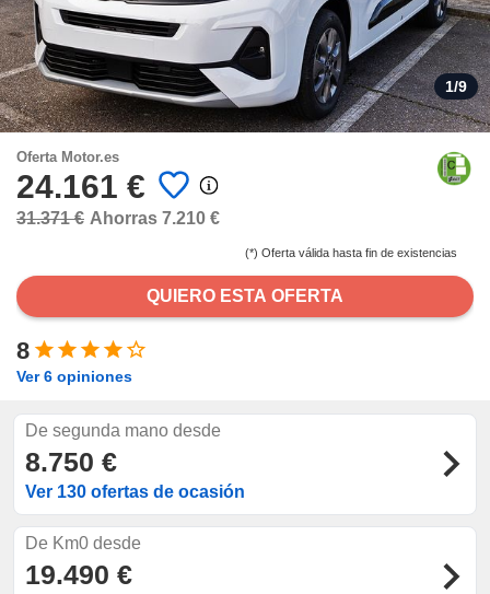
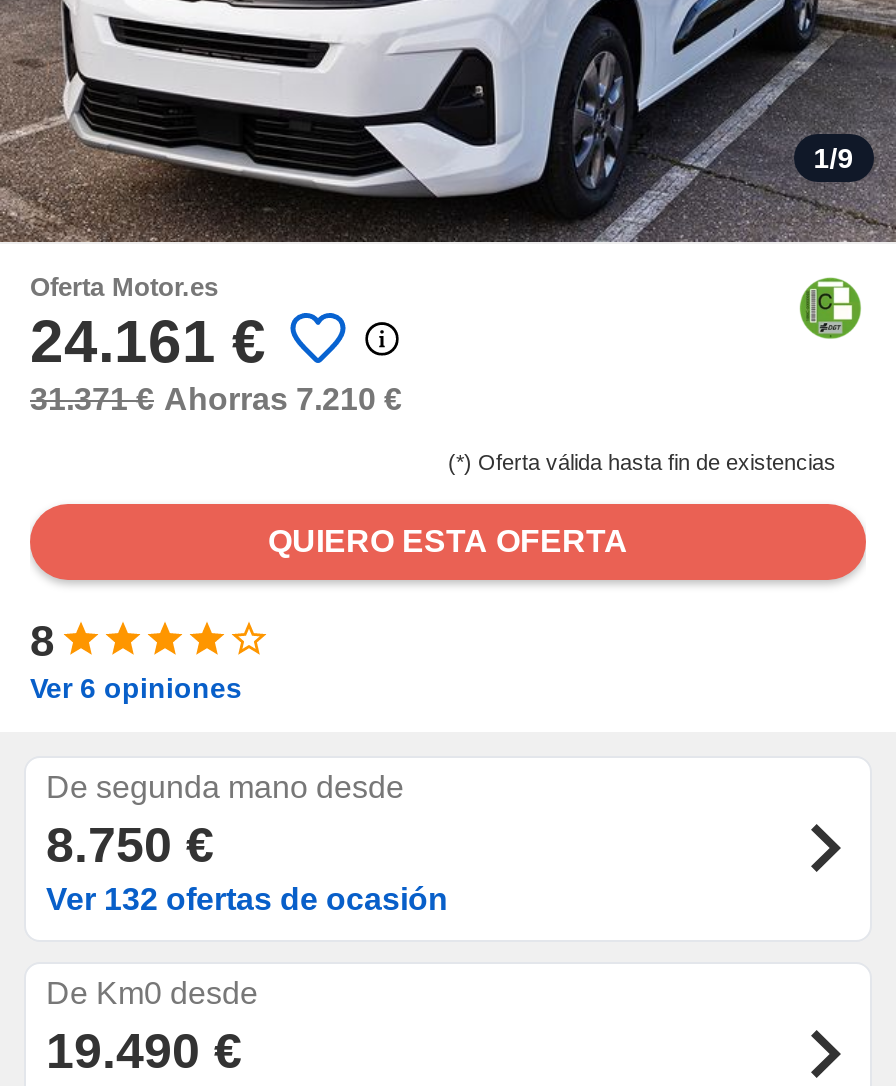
[25,482,245,501] Ver 130 ofertas de ocasión -> [46,881,448,915] Ver 132 ofertas de ocasión

